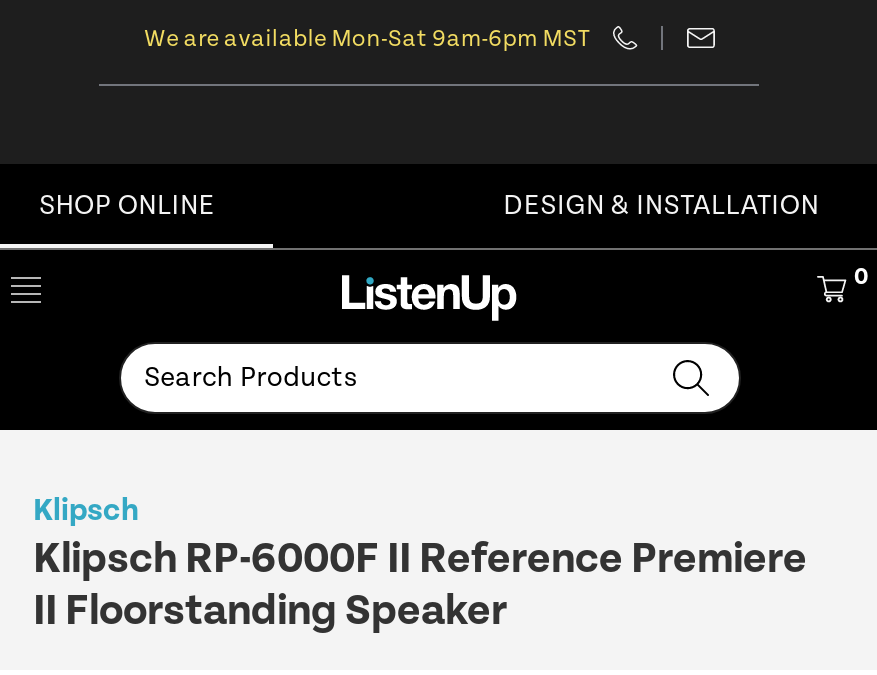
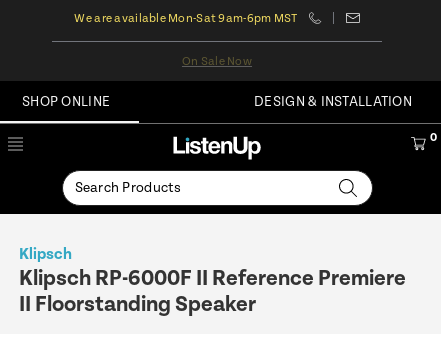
none -> [182,55,252,68] On Sale Now

